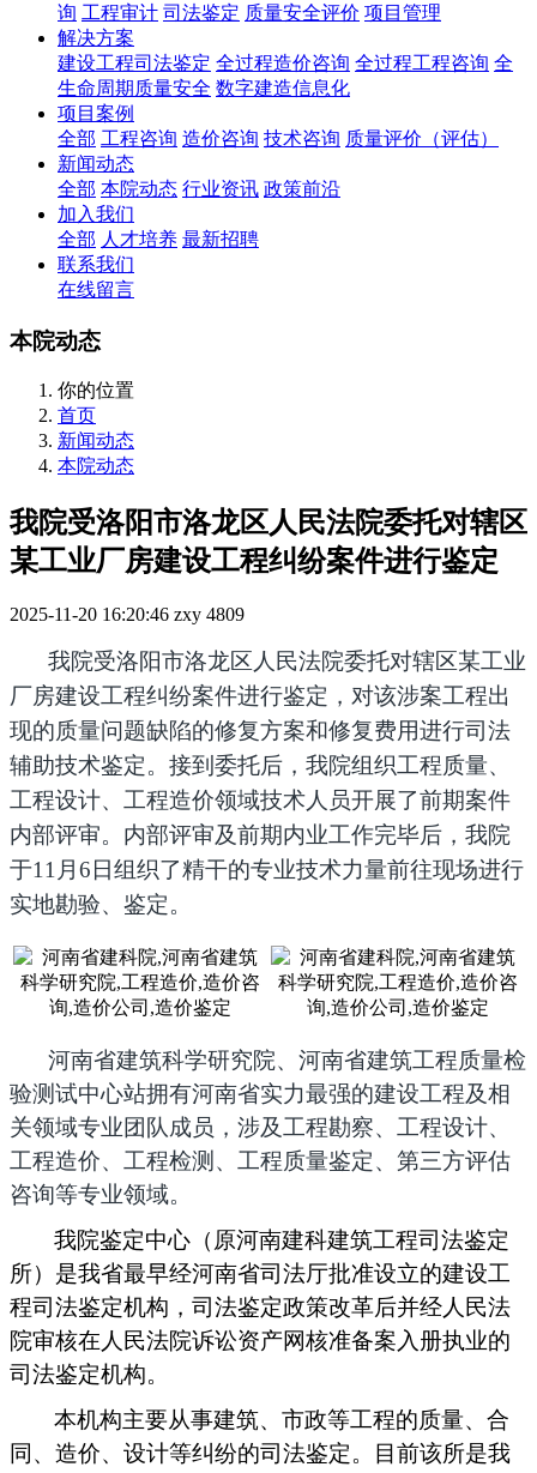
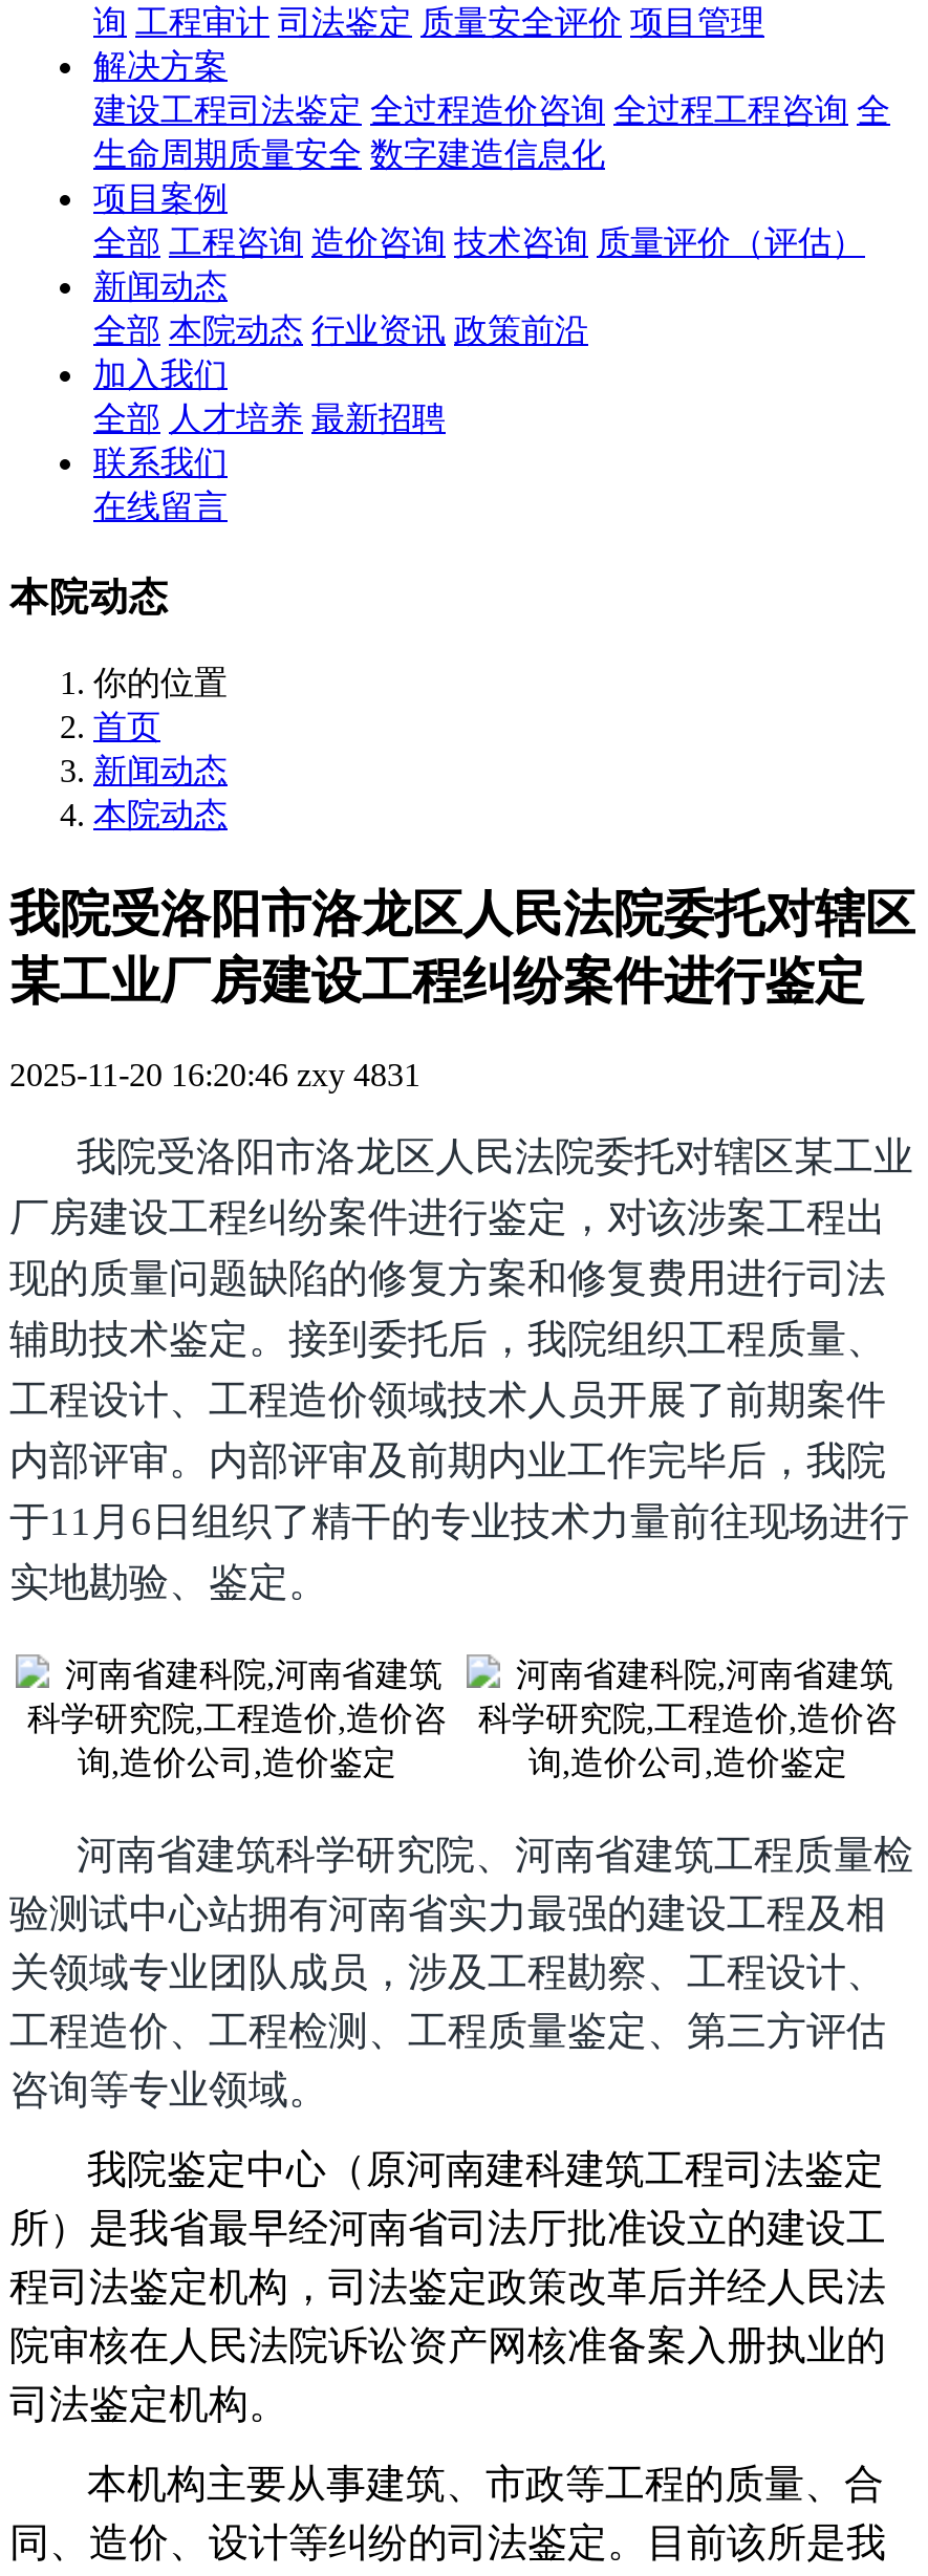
[10,604,245,625] 2025-11-20 16:20:46 zxy 4809 -> [9,1057,420,1093] 2025-11-20 16:20:46 zxy 4831

